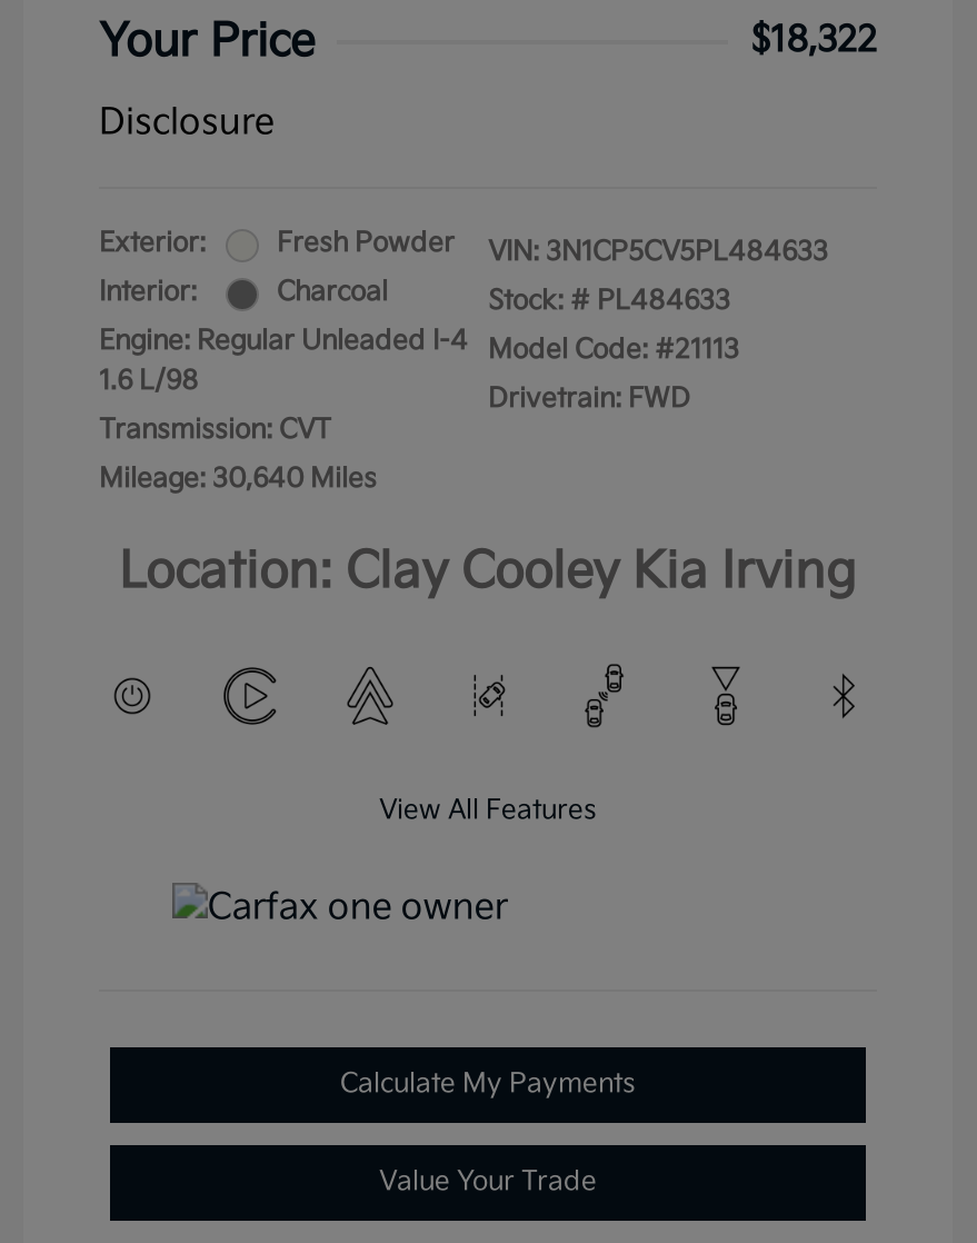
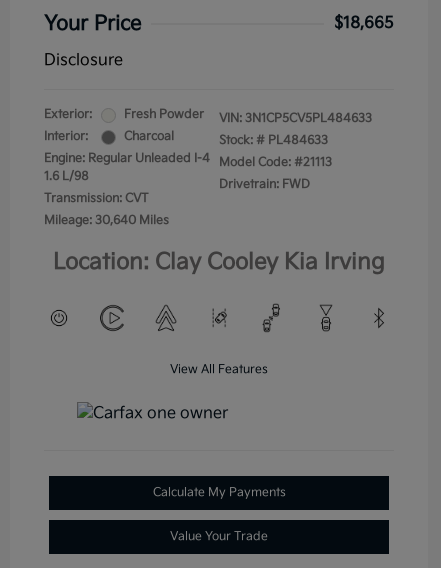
[750,20,877,63] $18,322 -> [334,14,394,33] $18,665

